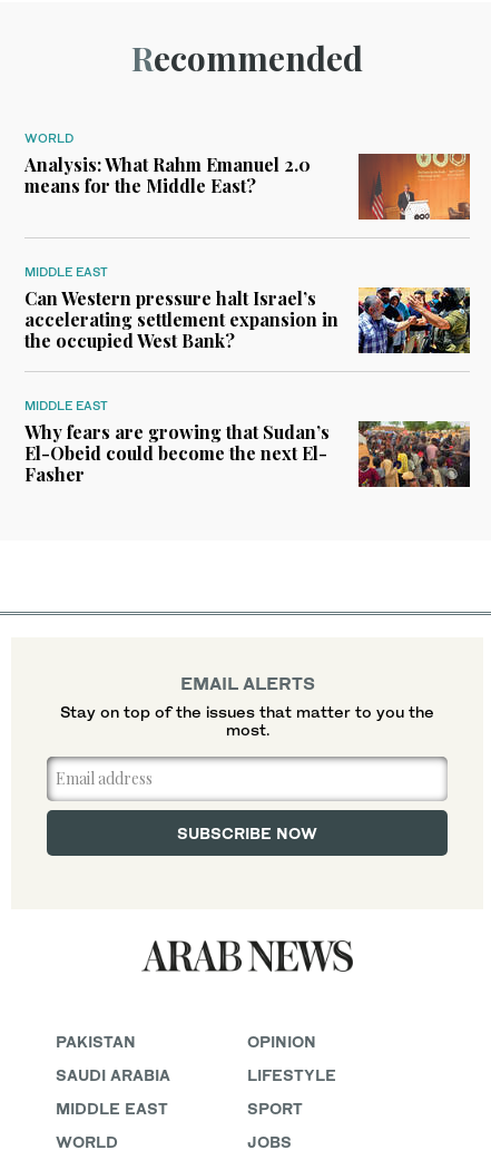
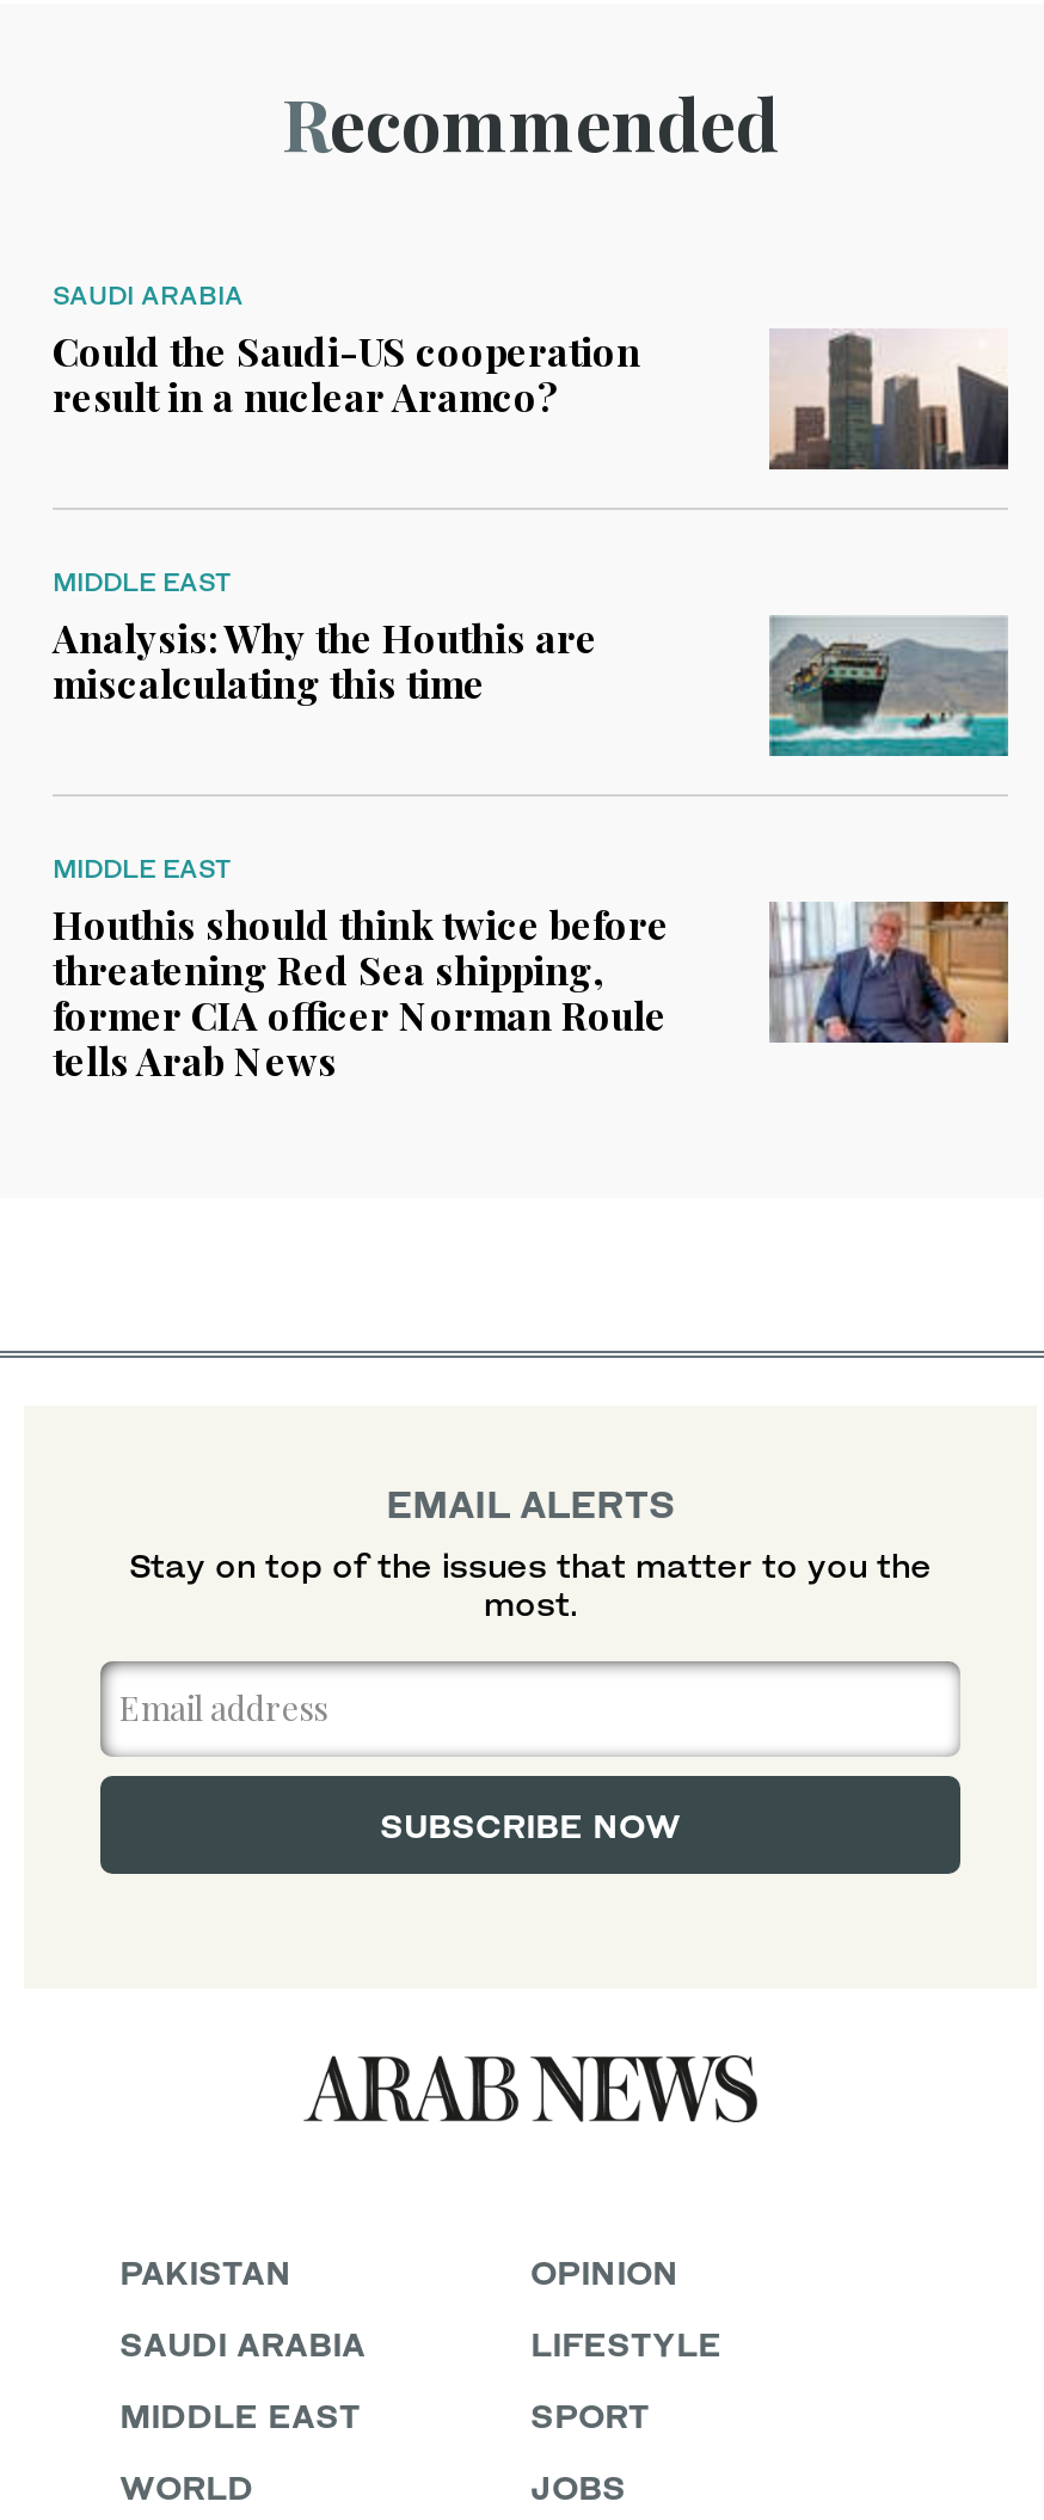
[24,130,311,197] WORLD | Analysis: What Rahm Emanuel 2.0 | means for the Middle East? -> [53,278,640,421] SAUDI ARABIA | Could the Saudi-US cooperation | result in a nuclear Aramco?
[357,153,471,221] [image] -> [769,328,1011,472] [image]
[24,286,338,352] Can Western pressure halt Israel’s | accelerating settlement expansion in | the occupied West Bank? -> [53,612,597,708] Analysis: Why the Houthis are | miscalculating this time
[357,286,471,354] [image] -> [767,615,1011,758] [image]
[24,420,330,486] Why fears are growing that Sudan’s | El-Obeid could become the next El- | Fasher -> [53,899,669,1085] Houthis should think twice before | threatening Red Sea shipping, | former CIA officer Norman Roule | tells Arab News
[357,420,471,488] [image] -> [769,899,1011,1045] [image]

